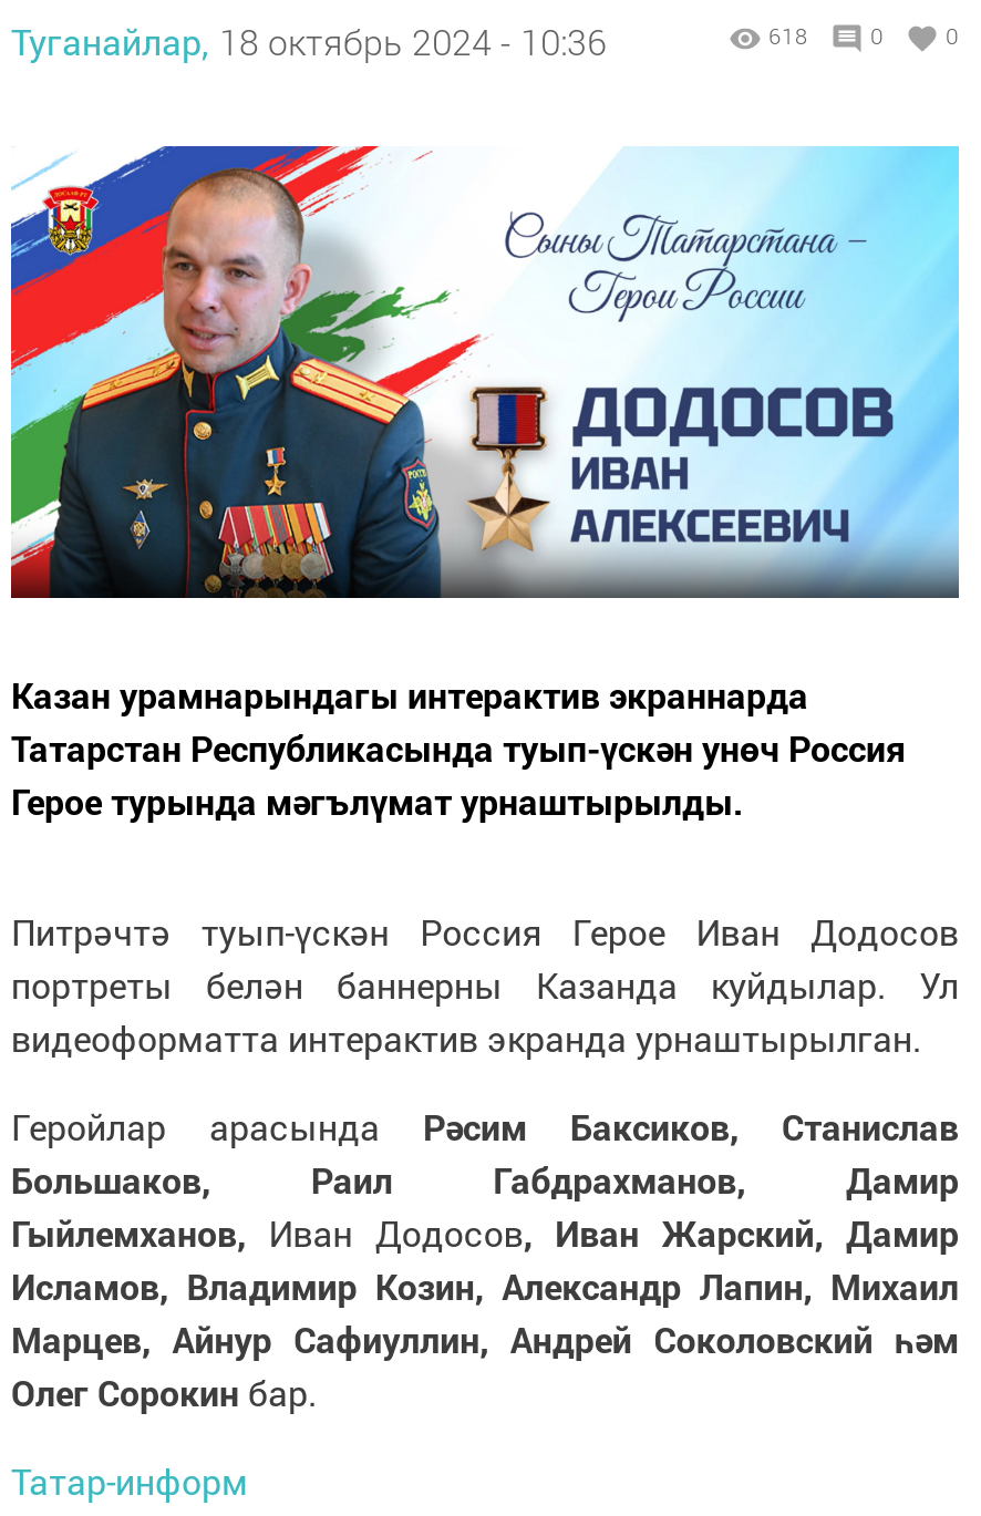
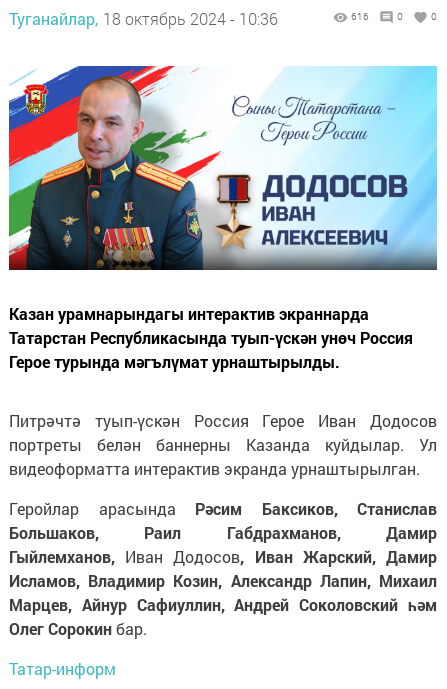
[768,23,808,51] 618 -> [351,10,369,23] 616

